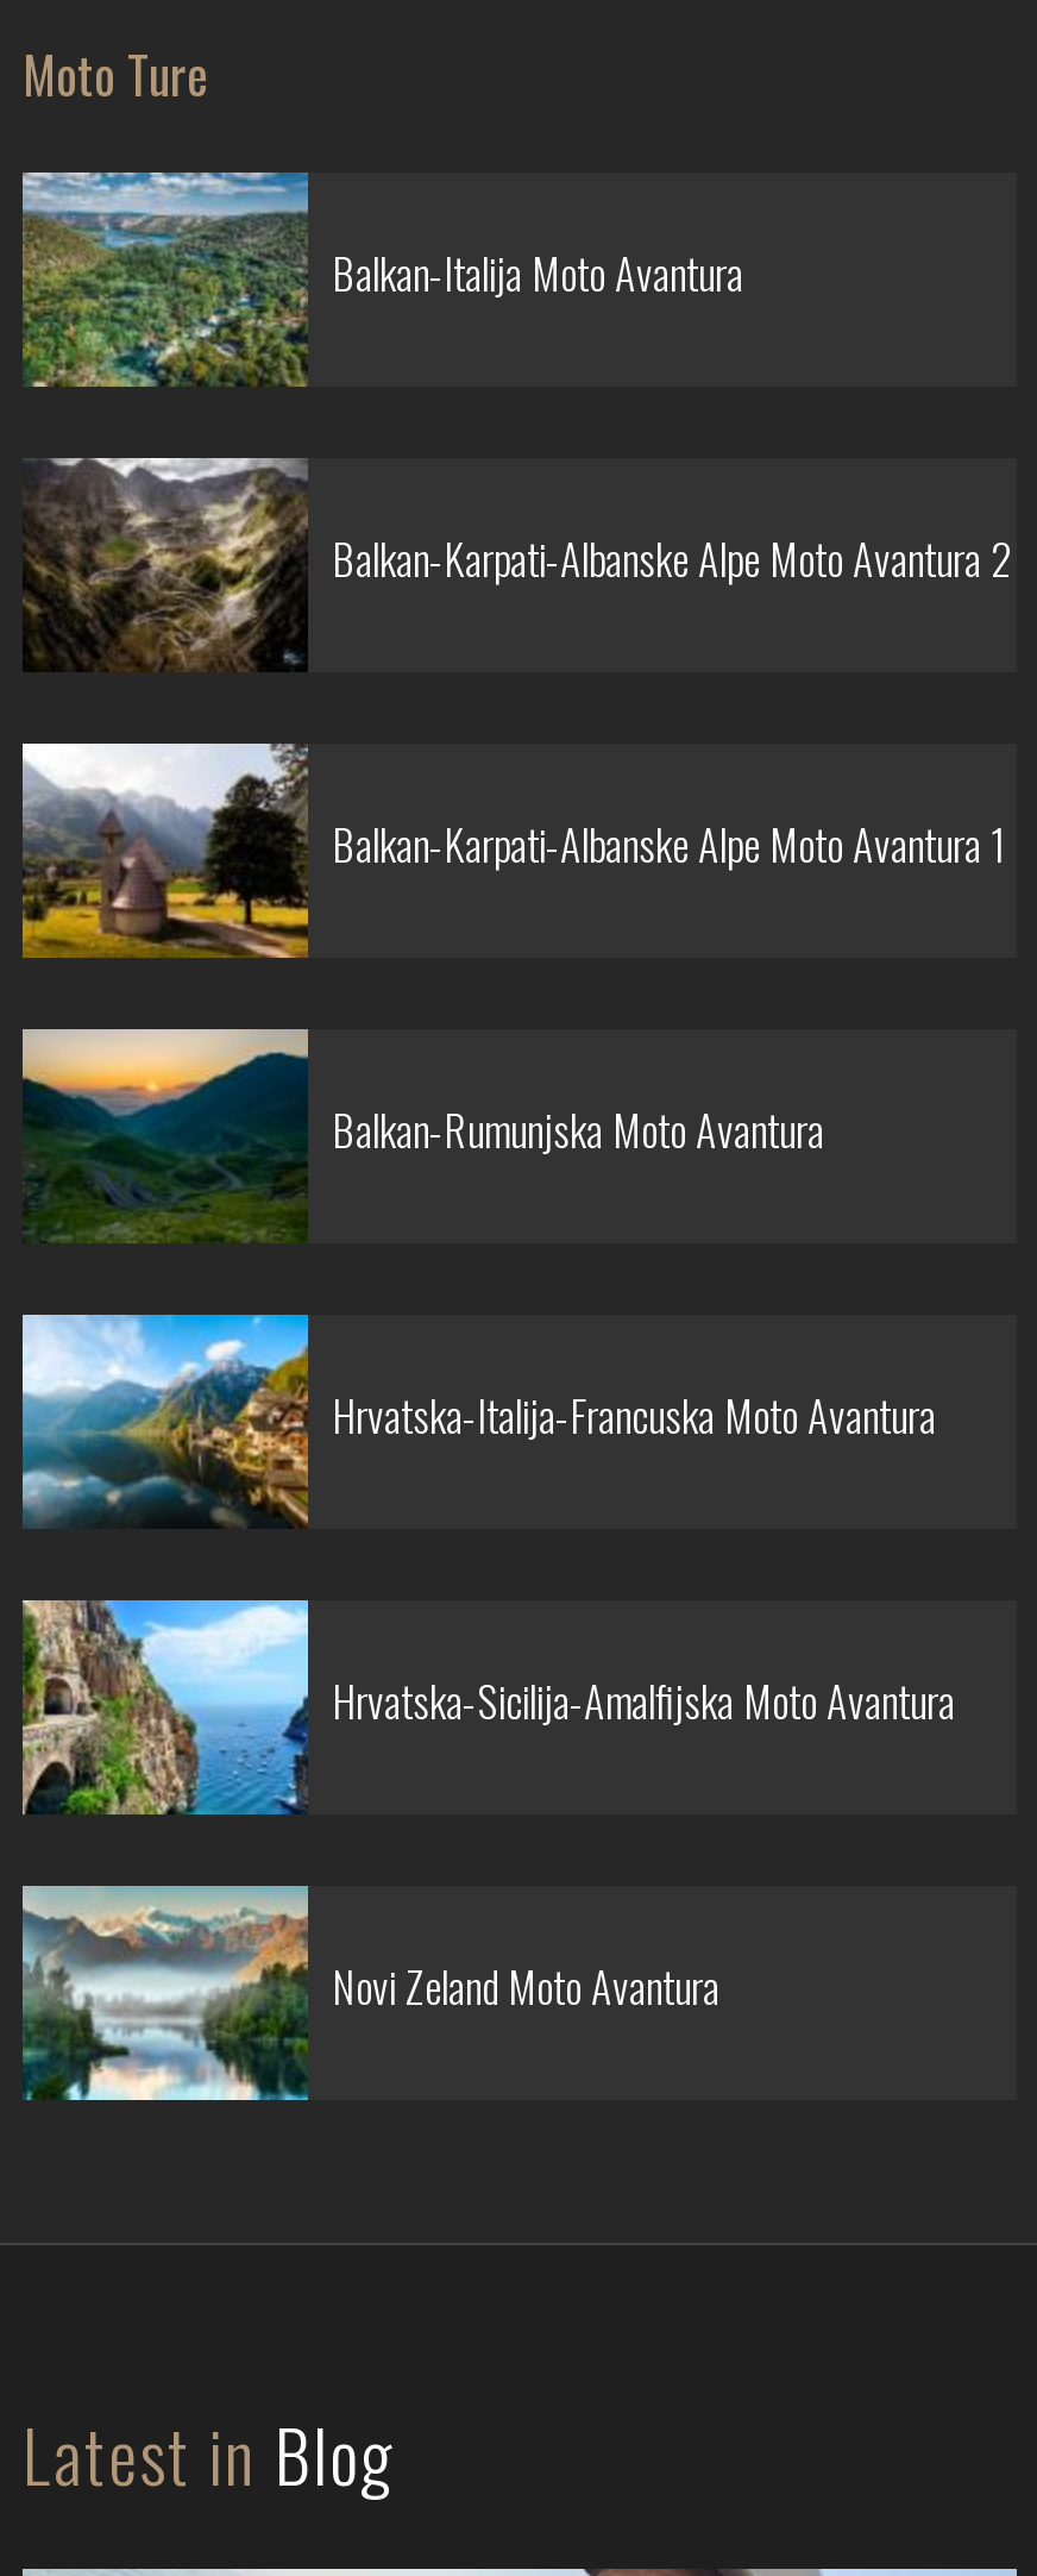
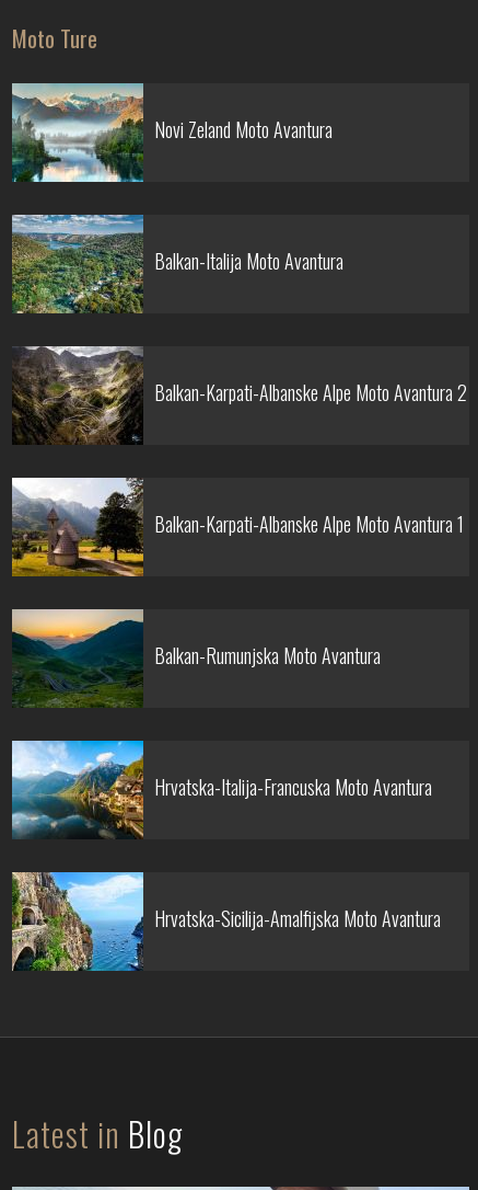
moved [18,168,1012,1731] -> [10,213,467,932]: [image] | Balkan-Italija Moto Avantura | Balkan-Karpati-Albanske Alpe Moto Avantura 2 | Balkan-Karpati-Albanske Alpe Moto Avantura 1 | Balkan-Rumunjska Moto Avantura | Hrvatska-Italija-Francuska Moto Avantura | Hrvatska-Sicilija-Amalfijska Moto Avantura
moved [20,1886,719,2102] -> [11,83,333,183]: [image] | Novi Zeland Moto Avantura

